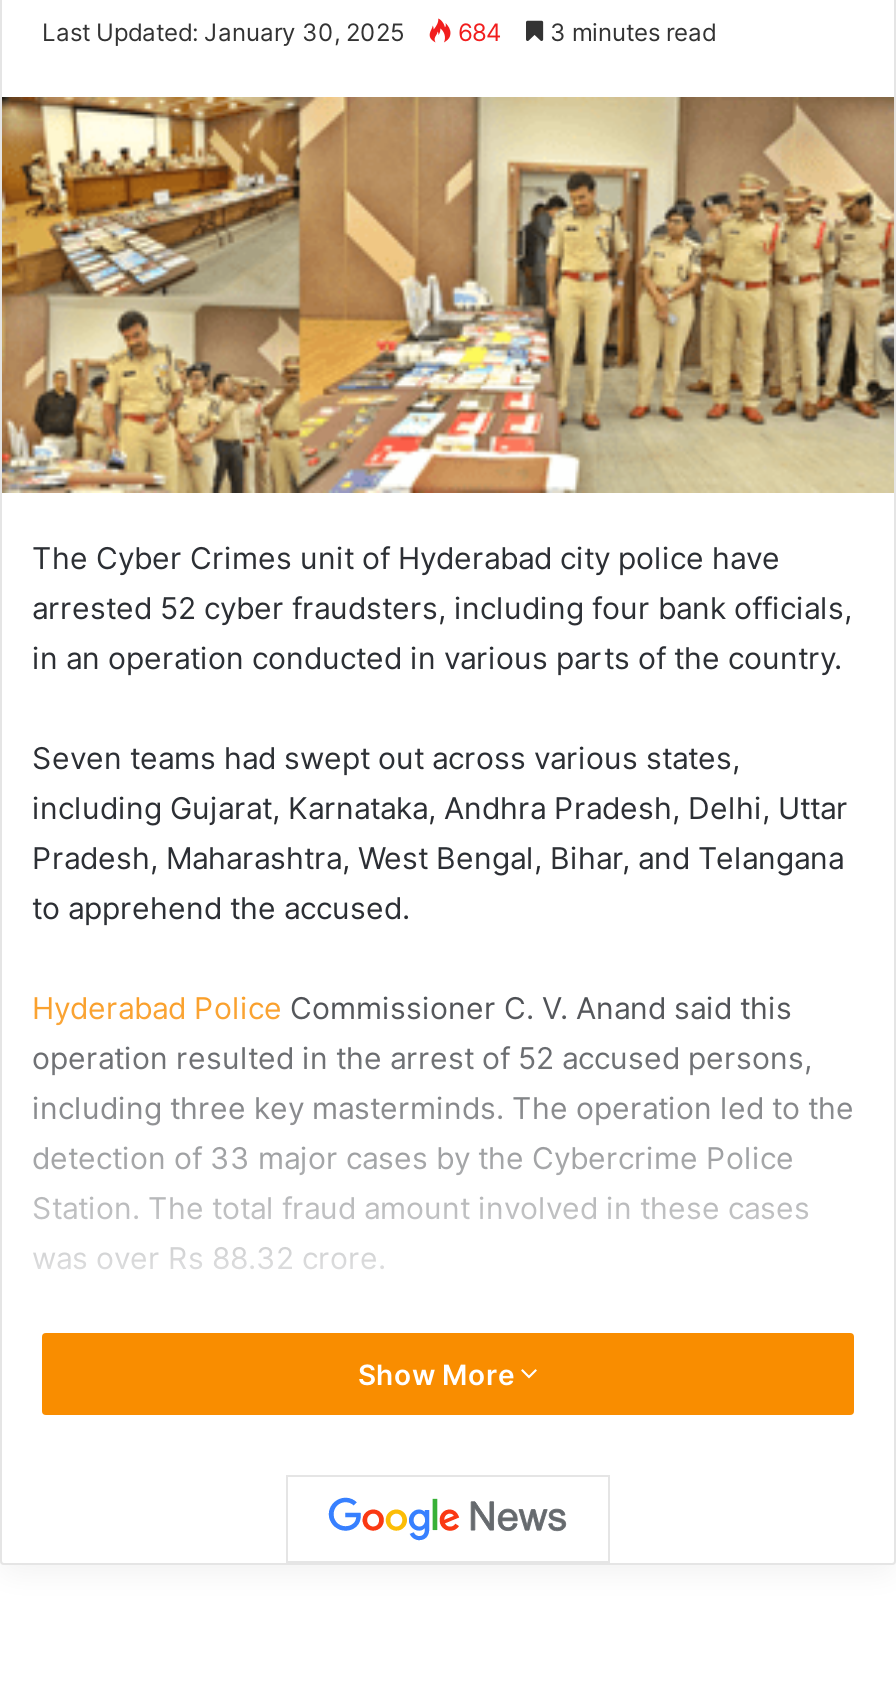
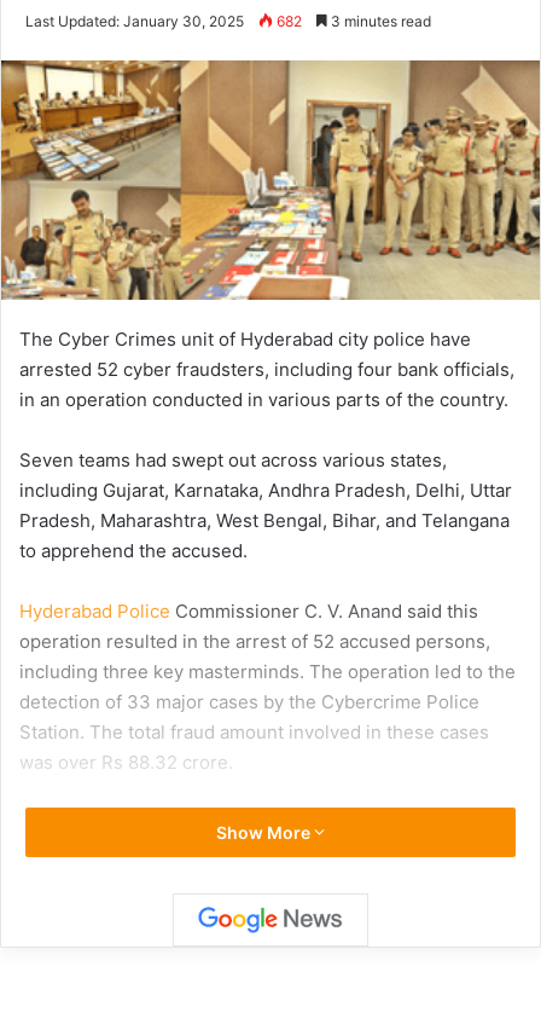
[42,17,716,47] Last Updated: January 30, 2025 684 3 minutes read -> [25,12,431,30] Last Updated: January 30, 2025 682 3 minutes read

